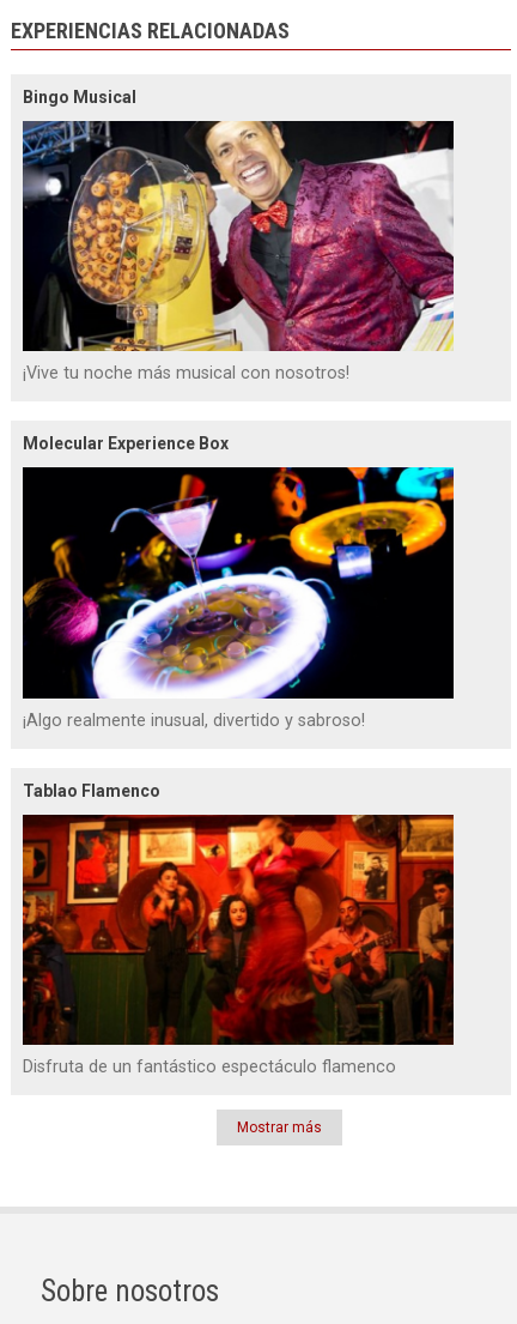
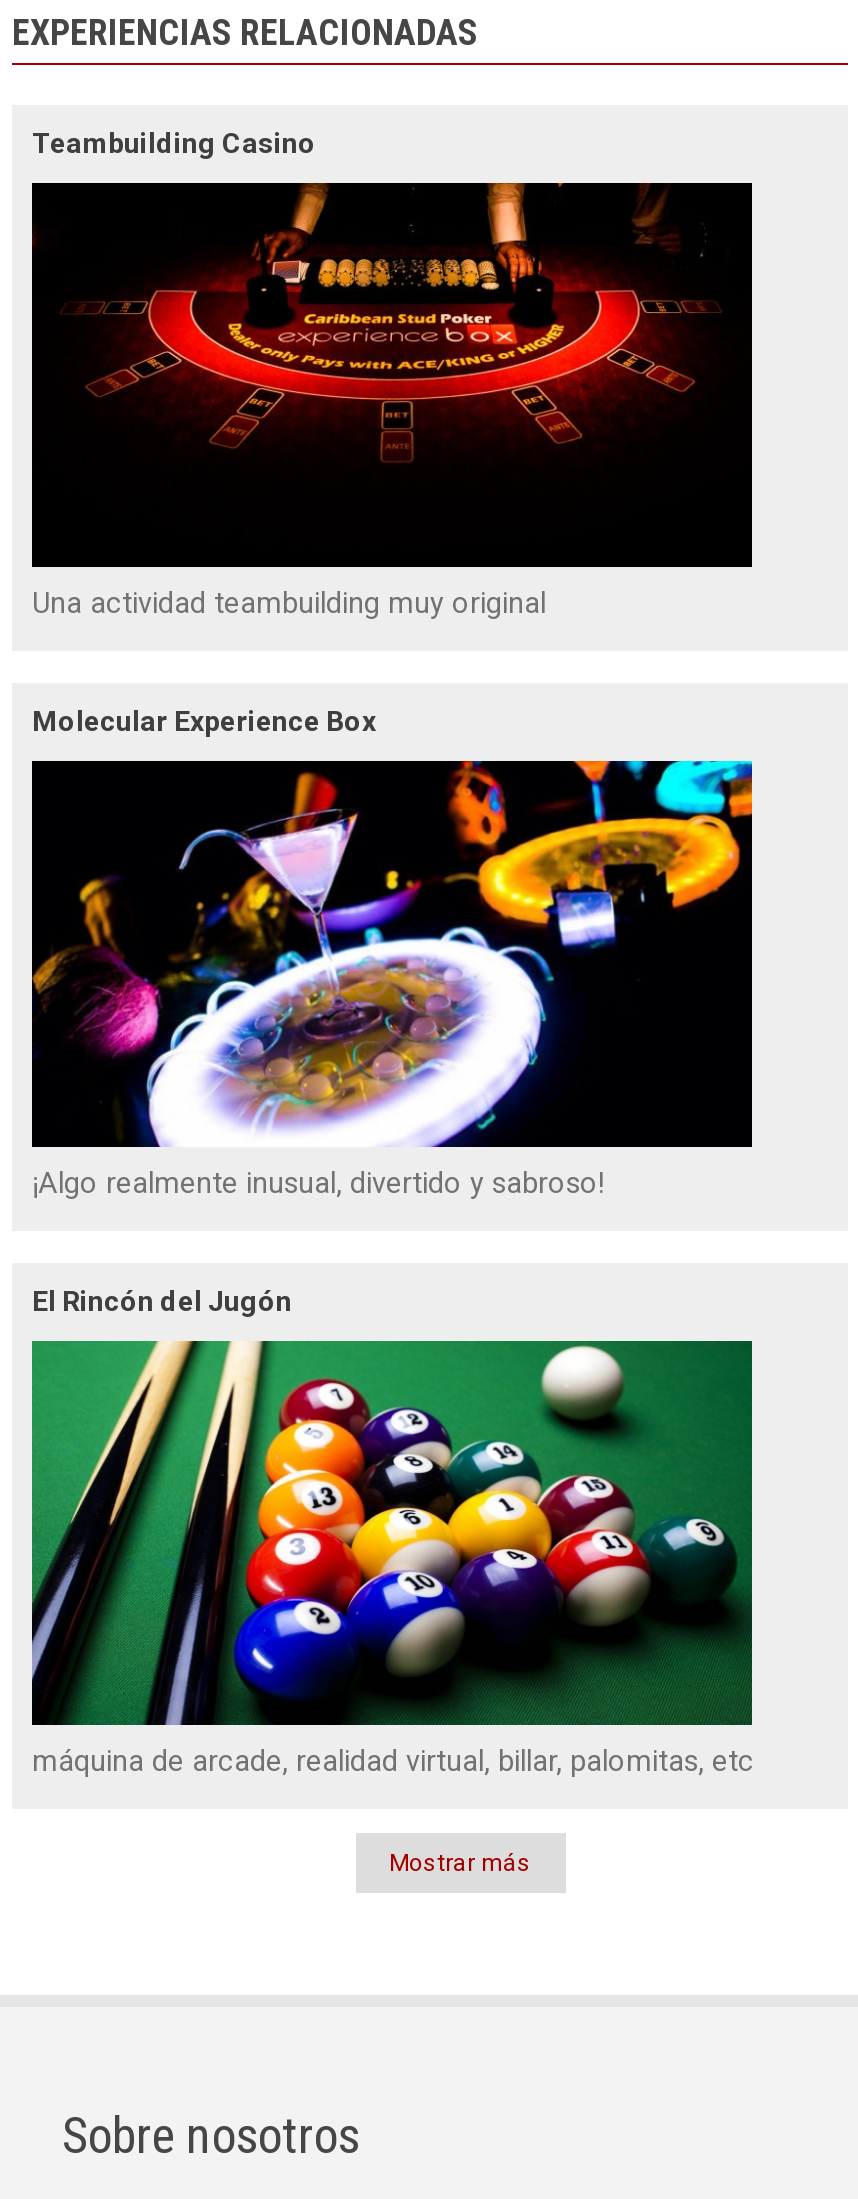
[23,88,136,107] Bingo Musical -> [32,127,316,159] Teambuilding Casino
[22,120,455,384] [image] | ¡Vive tu noche más musical con nosotros! -> [30,181,754,622] [image] | Una actividad teambuilding muy original
[23,781,160,800] Tablao Flamenco -> [32,1284,292,1316] El Rincón del Jugón
[22,814,455,1077] [image] | Disfruta de un fantástico espectáculo flamenco -> [30,1339,754,1778] [image] | máquina de arcade, realidad virtual, billar, palomitas, etc

